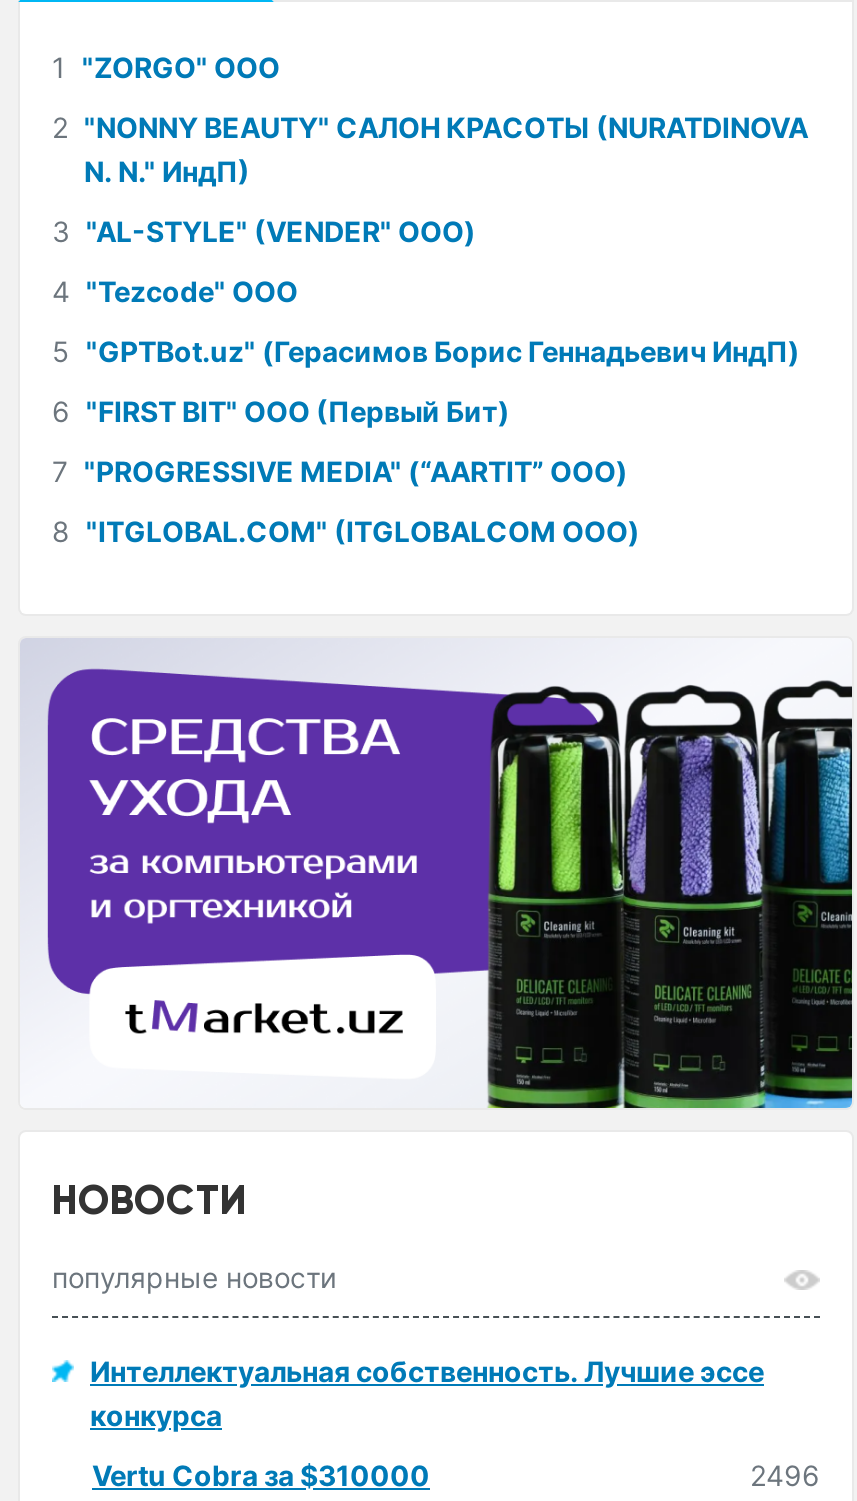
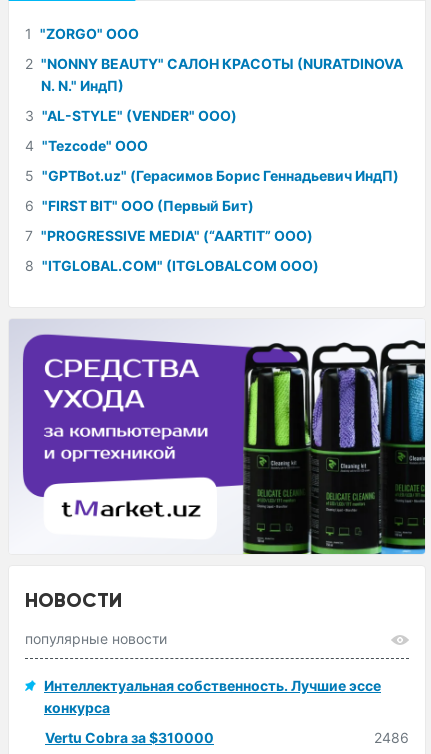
[750,1458,820,1492] 2496 -> [374,729,409,746] 2486

